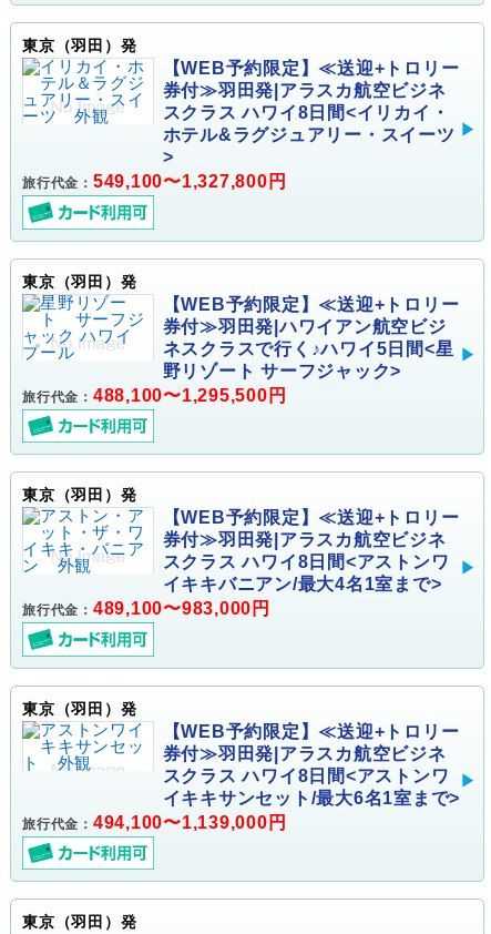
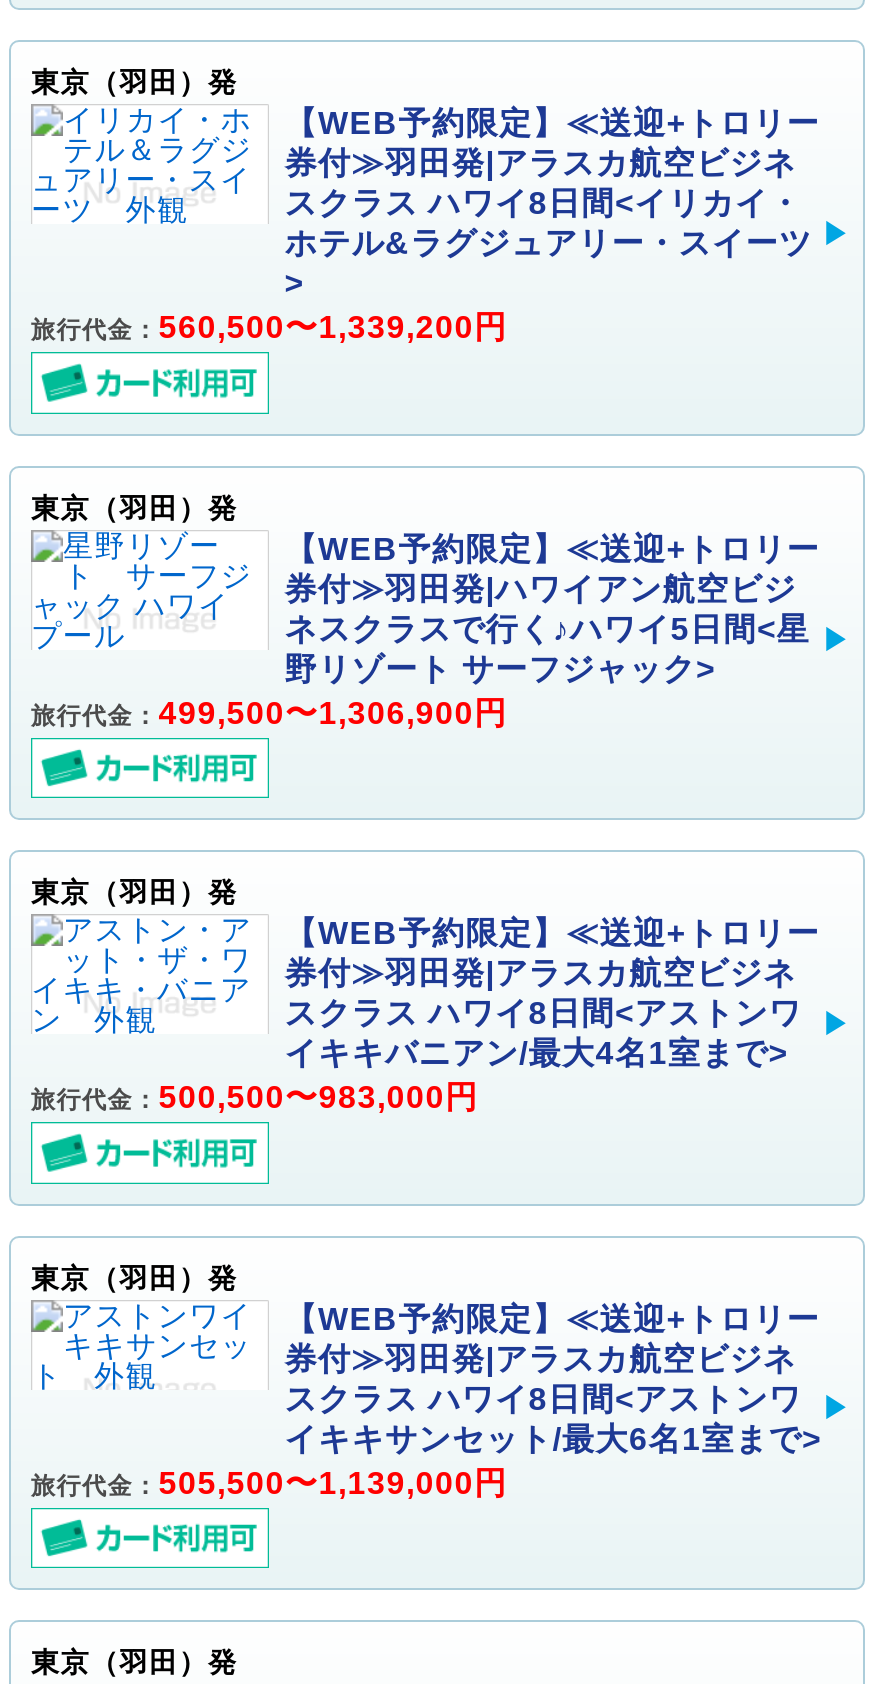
[22,172,286,191] 旅行代金：549,100〜1,327,800円 -> [31,311,507,345] 旅行代金：560,500〜1,339,200円
[22,386,286,405] 旅行代金：488,100〜1,295,500円 -> [31,696,507,730] 旅行代金：499,500〜1,306,900円
[22,599,270,618] 旅行代金：489,100〜983,000円 -> [31,1081,479,1115] 旅行代金：500,500〜983,000円
[22,813,286,832] 旅行代金：494,100〜1,139,000円 -> [31,1466,507,1500] 旅行代金：505,500〜1,139,000円

